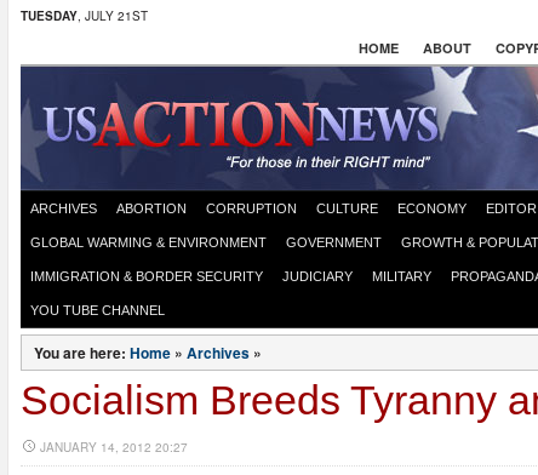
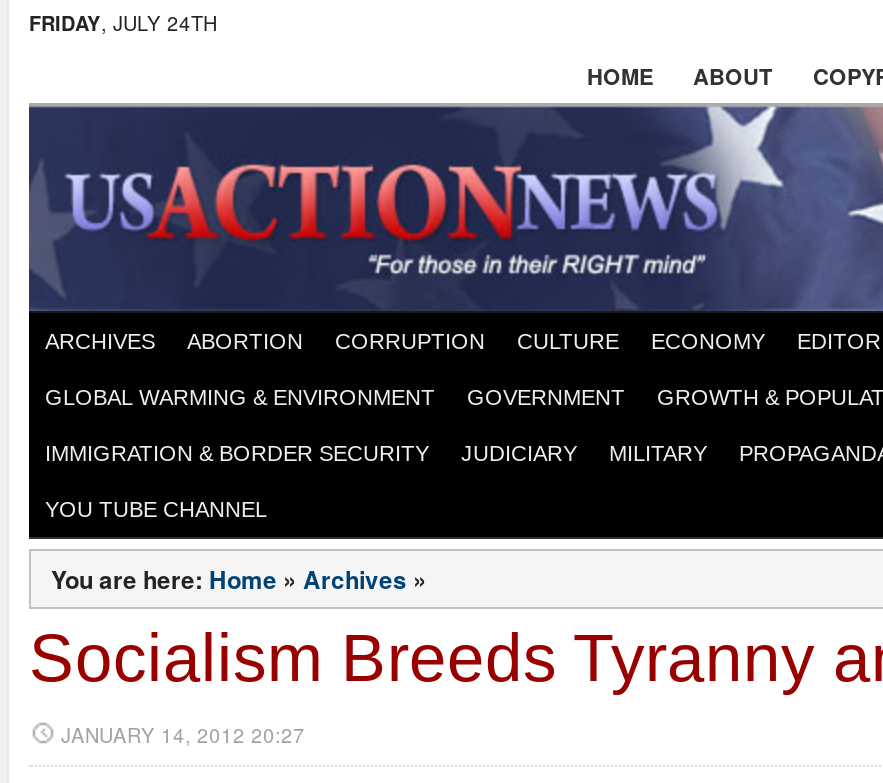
[21,7,148,24] TUESDAY, JULY 21ST -> [29,9,217,37] FRIDAY, JULY 24TH

